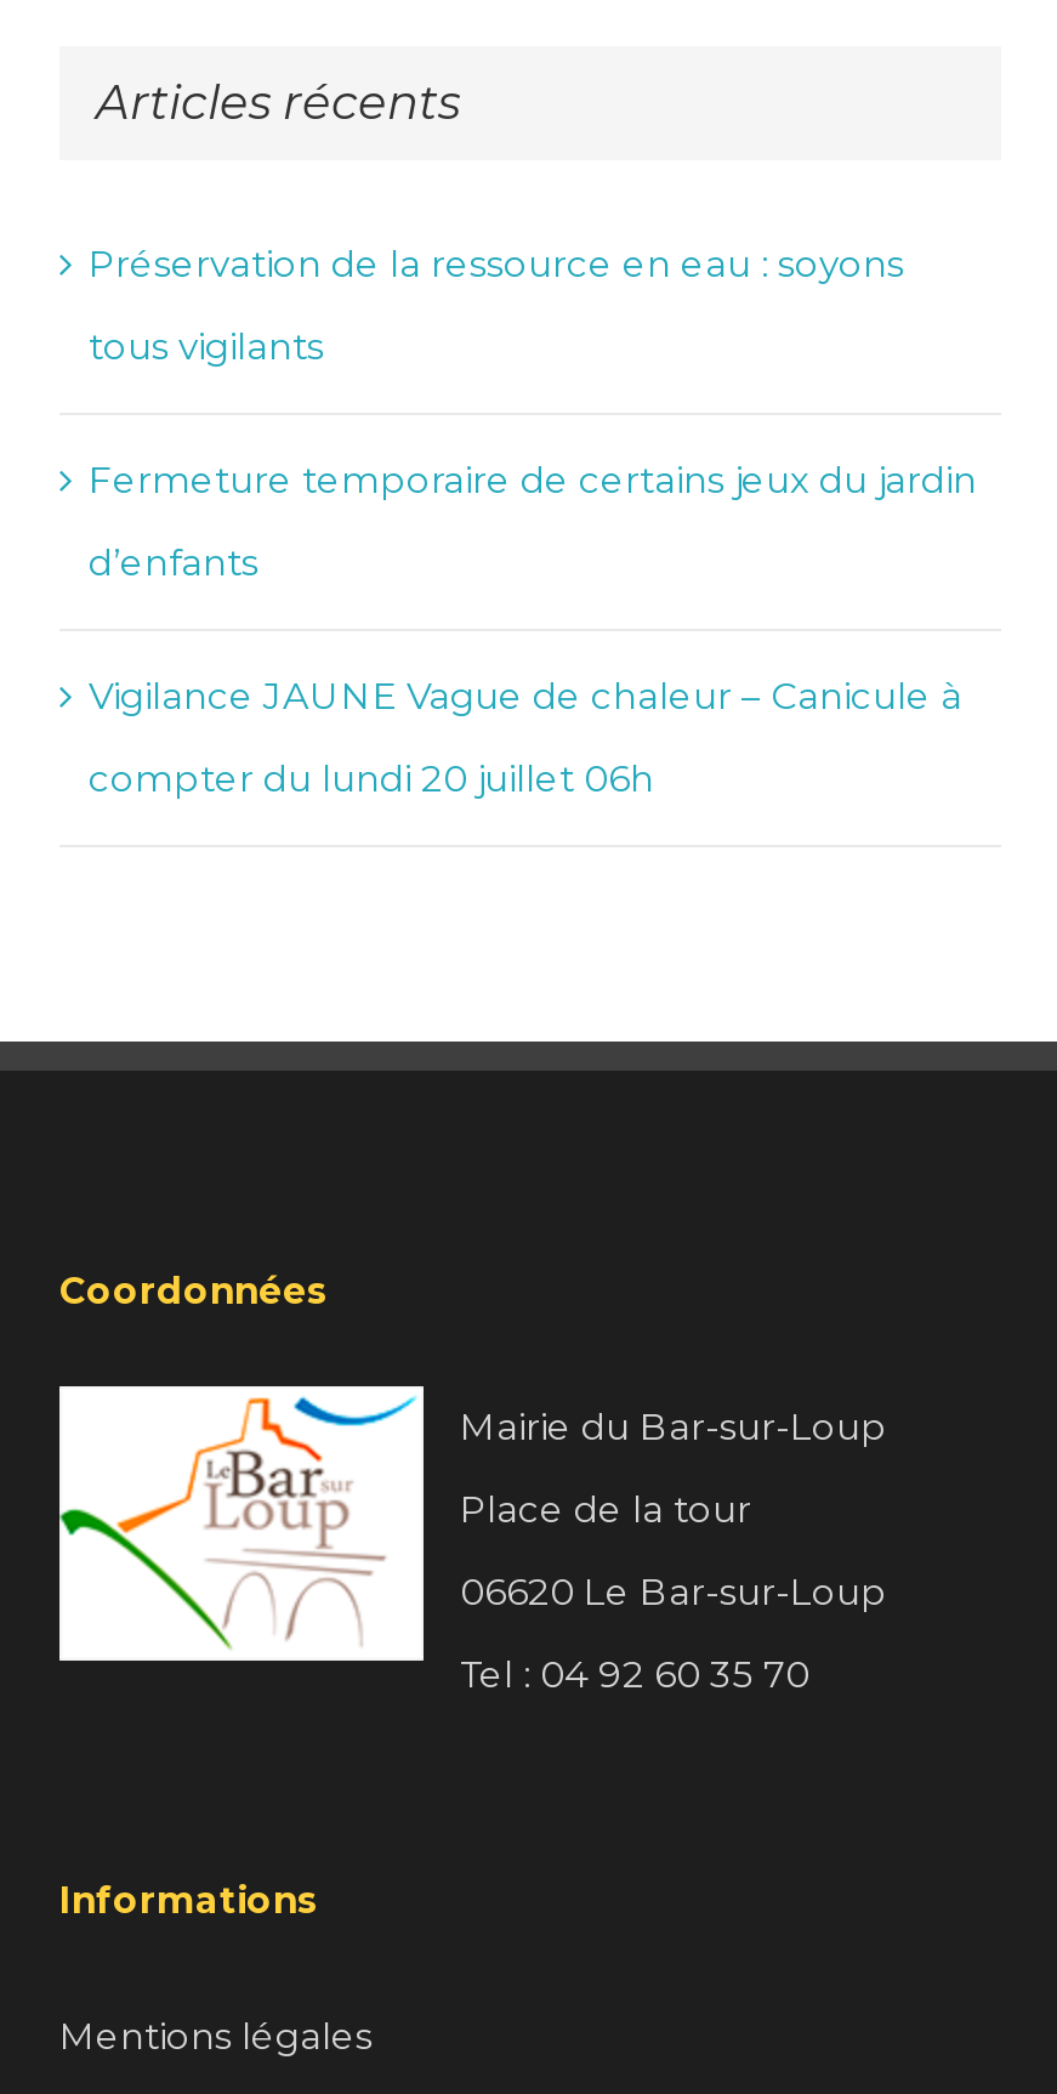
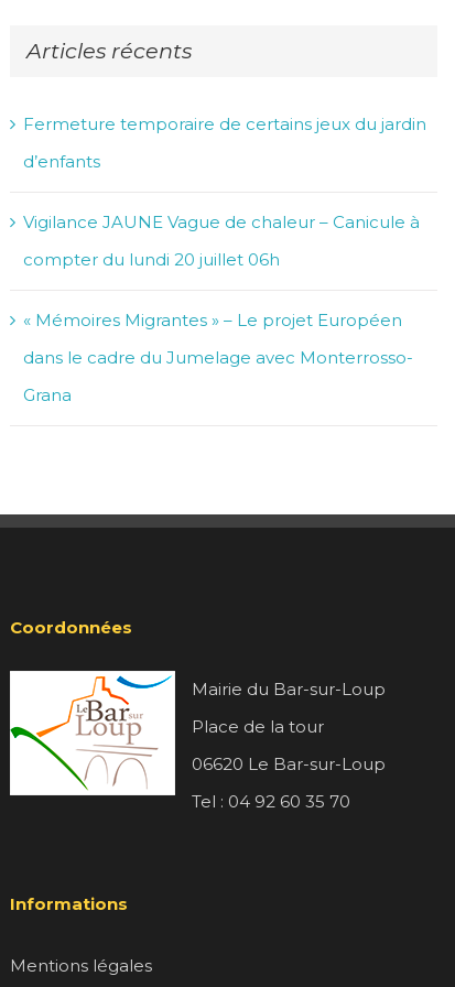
[89,241,904,369] Préservation de la ressource en eau : soyons | tous vigilants -> none
moved [89,457,977,801] -> [23,114,426,270]: Fermeture temporaire de certains jeux du jardin | d’enfants | Vigilance JAUNE Vague de chaleur – Canicule à | compter du lundi 20 juillet 06h
none -> [23,310,413,405] « Mémoires Migrantes » – Le projet Européen | dans le cadre du Jumelage avec Monterrosso- | Grana

